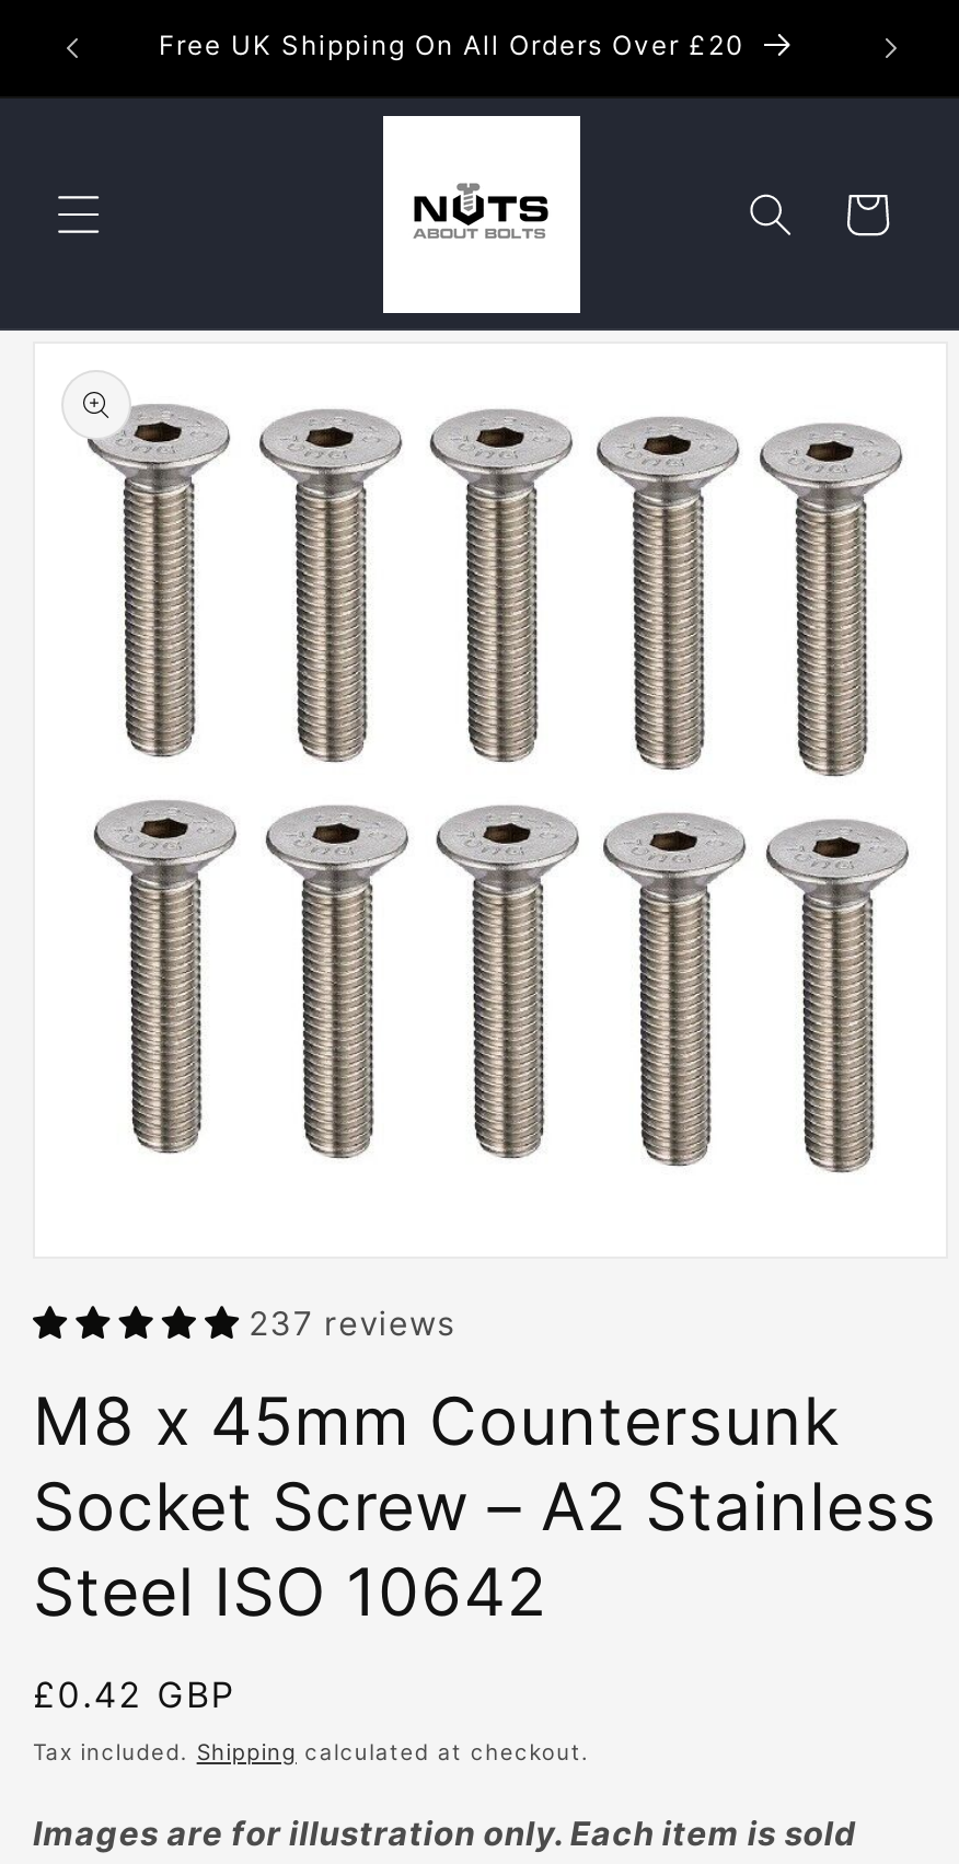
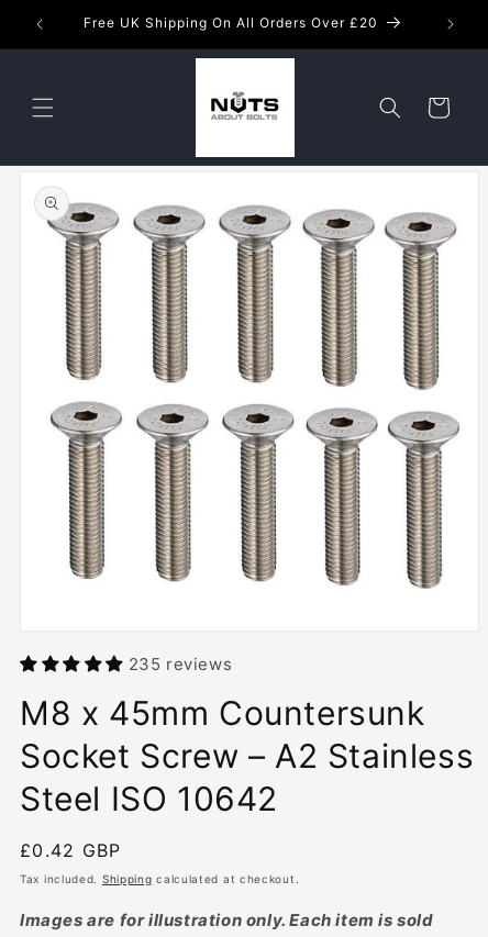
[249,1303,456,1345] 237 reviews -> [128,654,232,675] 235 reviews

